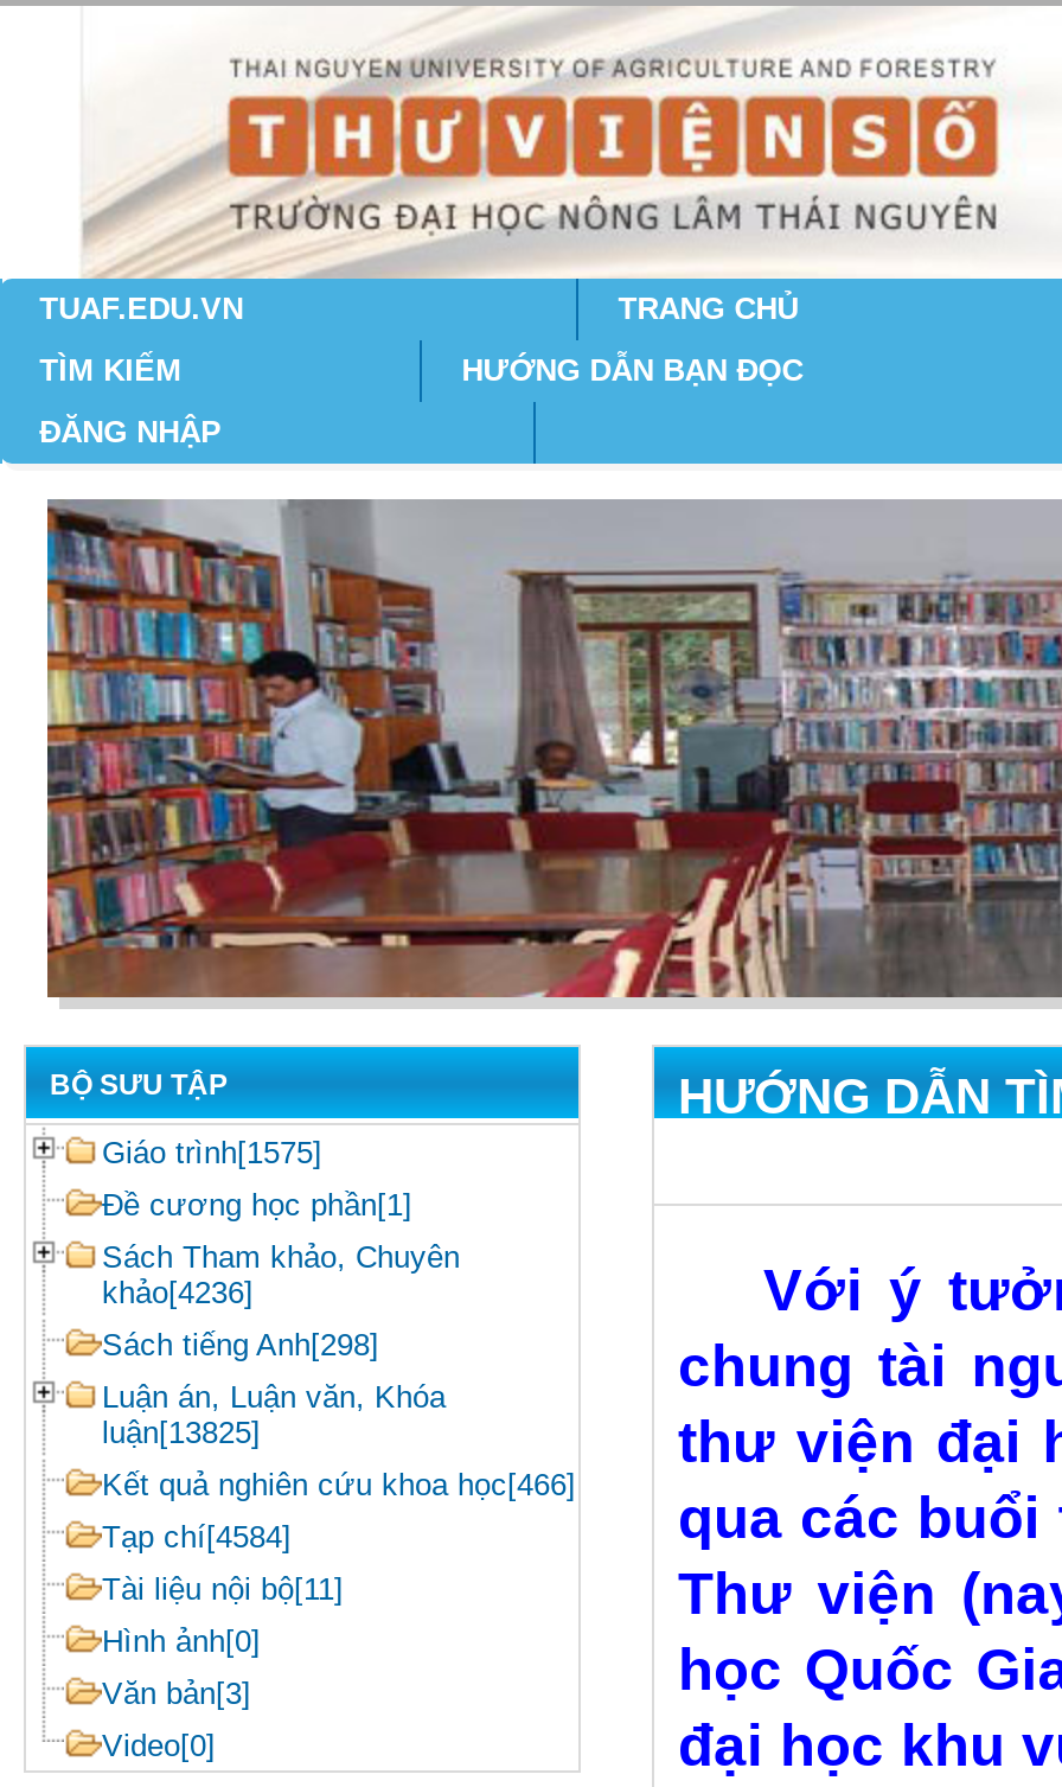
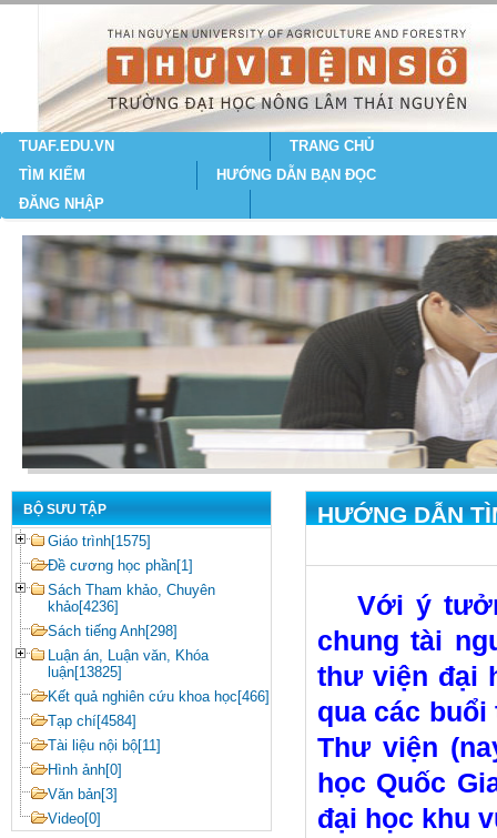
[45,499,1055,1000] [image] -> [21,235,494,468] [image]

